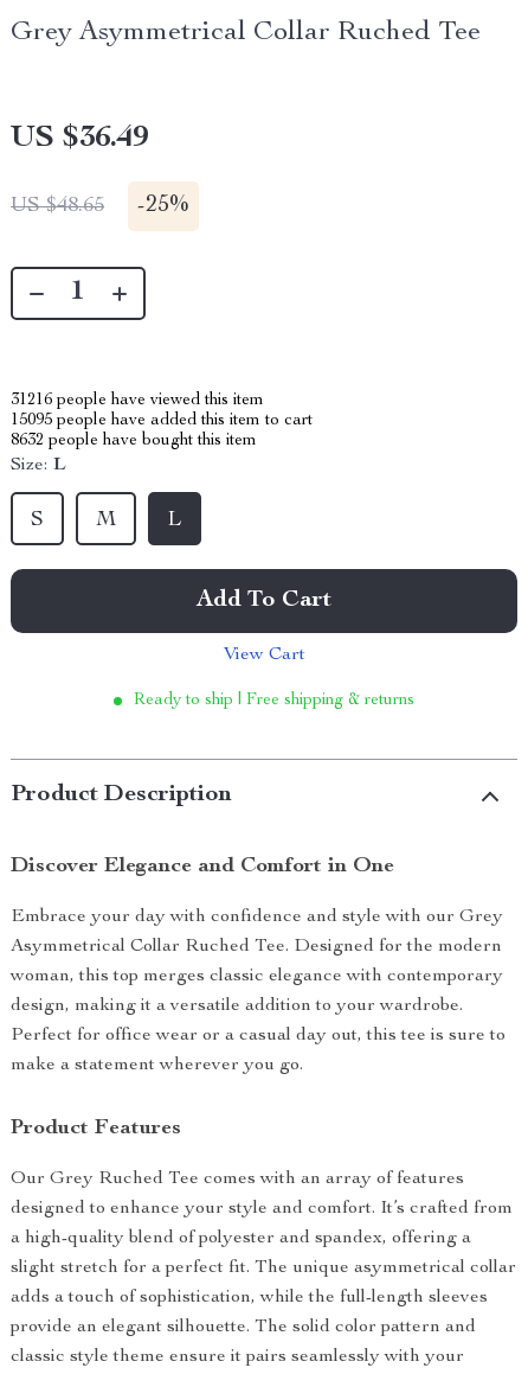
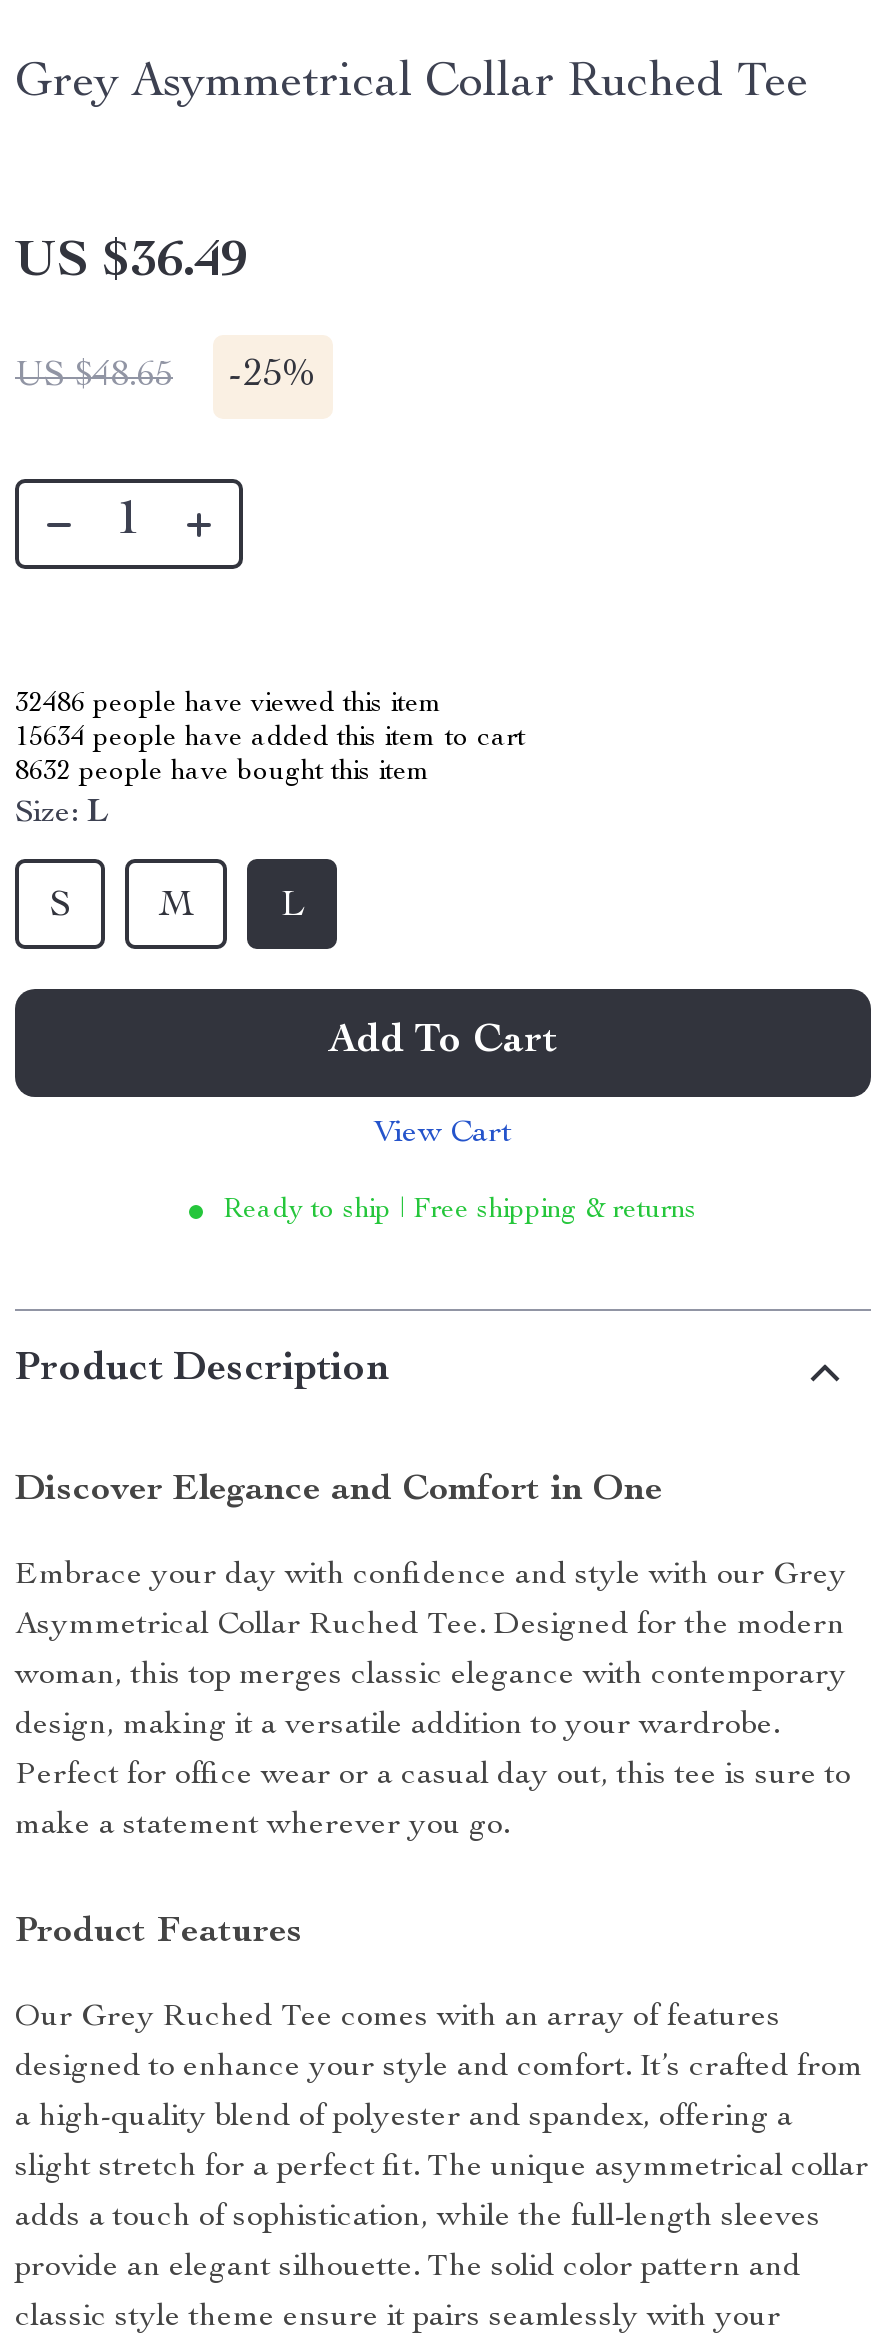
[11,392,264,409] 31216 people have viewed this item -> [15,691,443,719] 32486 people have viewed this item
[11,413,313,429] 15095 people have added this item to cart -> [15,725,525,753] 15634 people have added this item to cart

